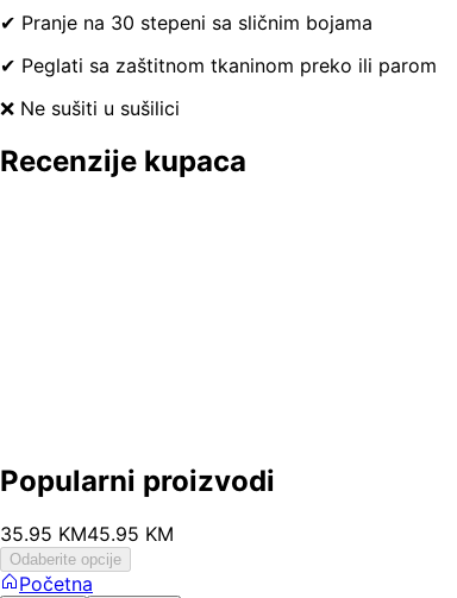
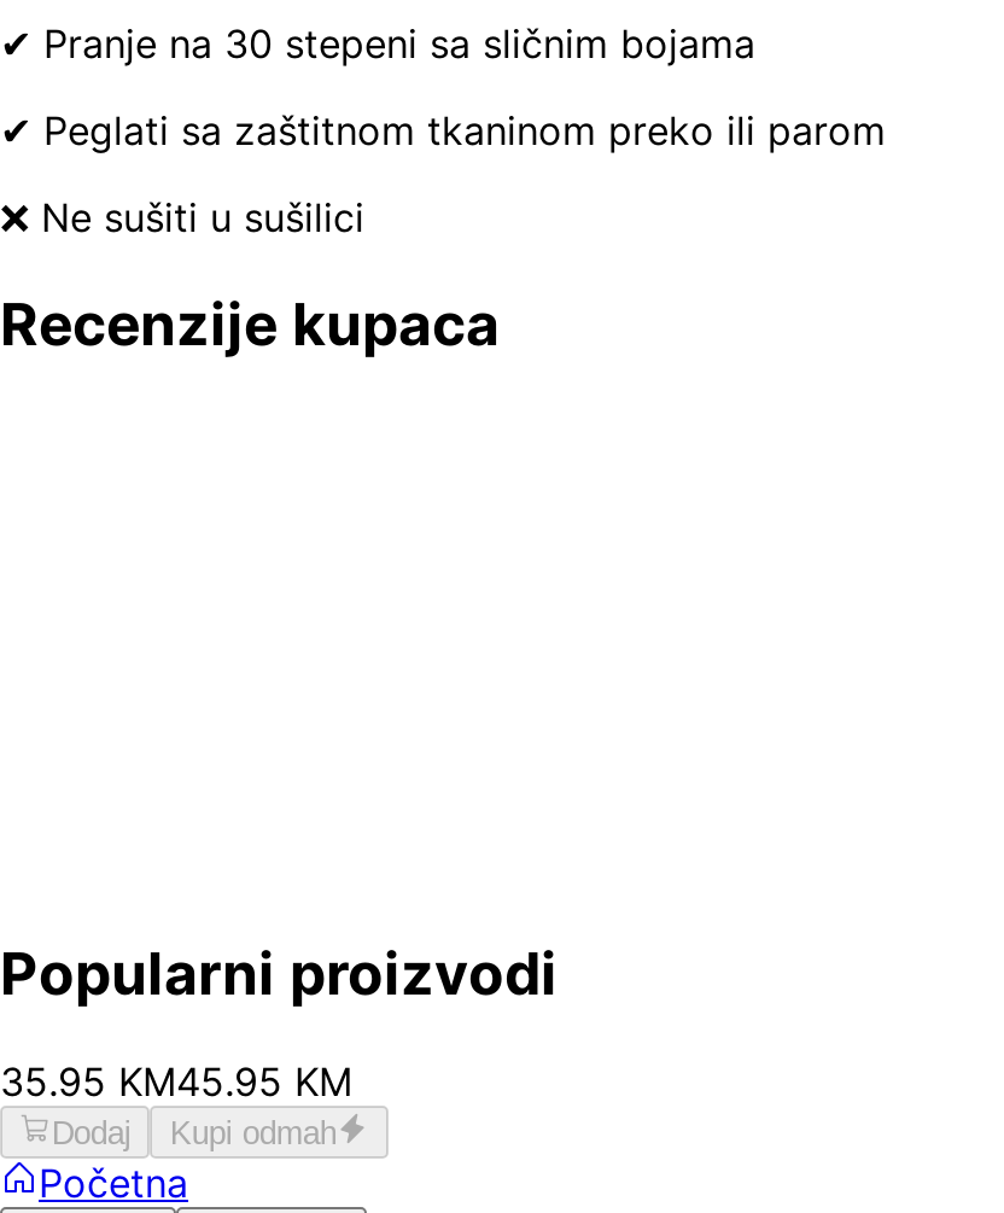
[10,550,121,568] Odaberite opcije -> [51,1116,336,1152] Dodaj | Kupi odmah

